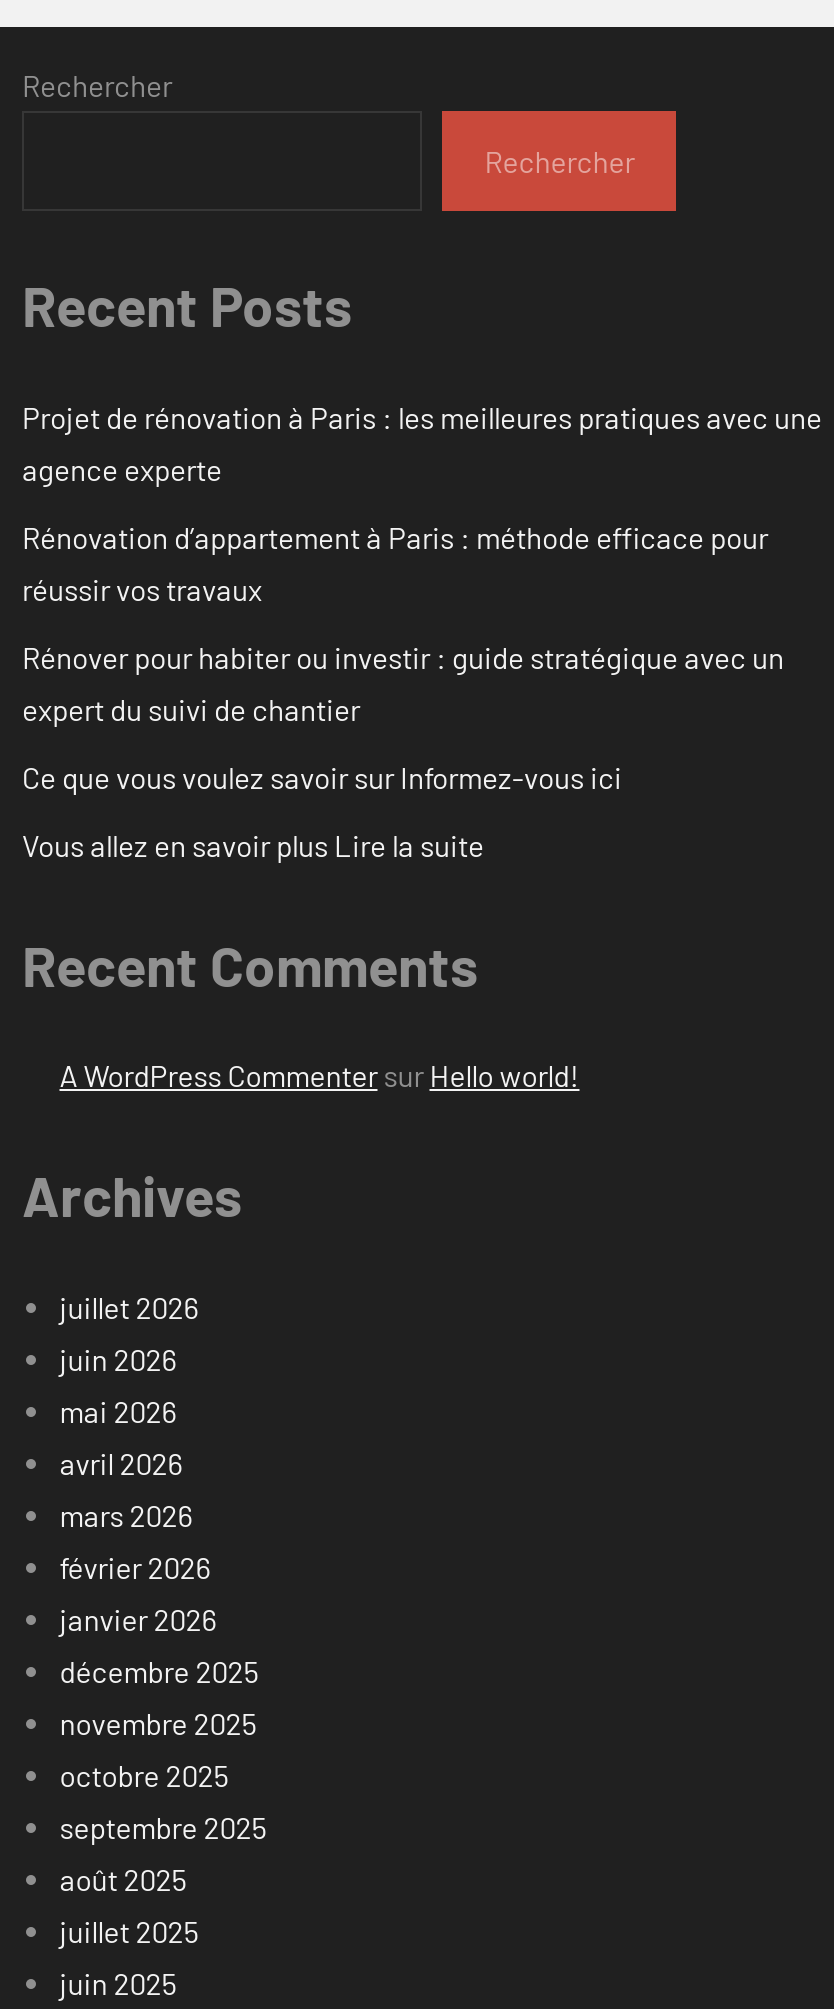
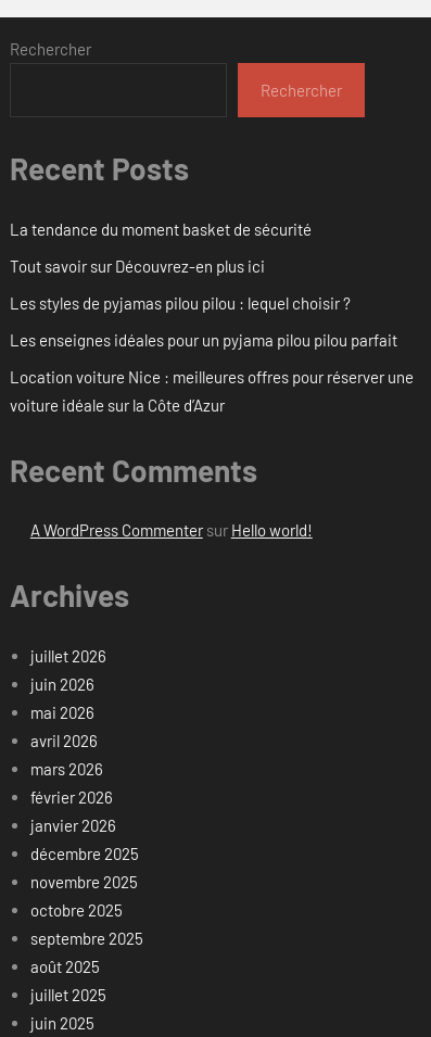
[22,399,822,487] Projet de rénovation à Paris : les meilleures pratiques avec une | agence experte -> [10,219,312,239] La tendance du moment basket de sécurité
[22,519,768,607] Rénovation d’appartement à Paris : méthode efficace pour | réussir vos travaux -> [10,256,265,276] Tout savoir sur Découvrez-en plus ici
[22,639,784,727] Rénover pour habiter ou investir : guide stratégique avec un | expert du suivi de chantier -> [10,293,351,313] Les styles de pyjamas pilou pilou : lequel choisir ?
[22,759,622,795] Ce que vous voulez savoir sur Informez-vous ici -> [10,330,397,349] Les enseignes idéales pour un pyjama pilou pilou parfait
[22,827,484,863] Vous allez en savoir plus Lire la suite -> [10,367,414,415] Location voiture Nice : meilleures offres pour réserver une | voiture idéale sur la Côte d’Azur

